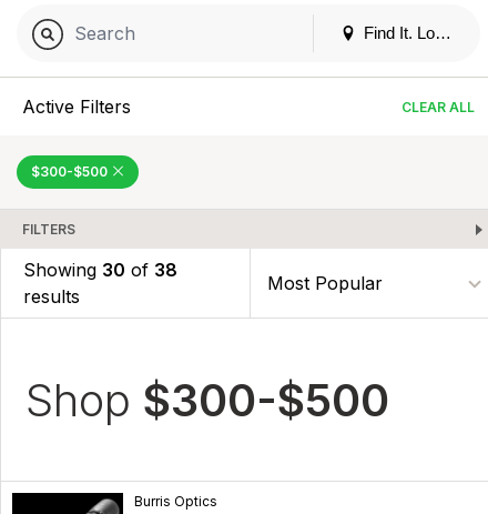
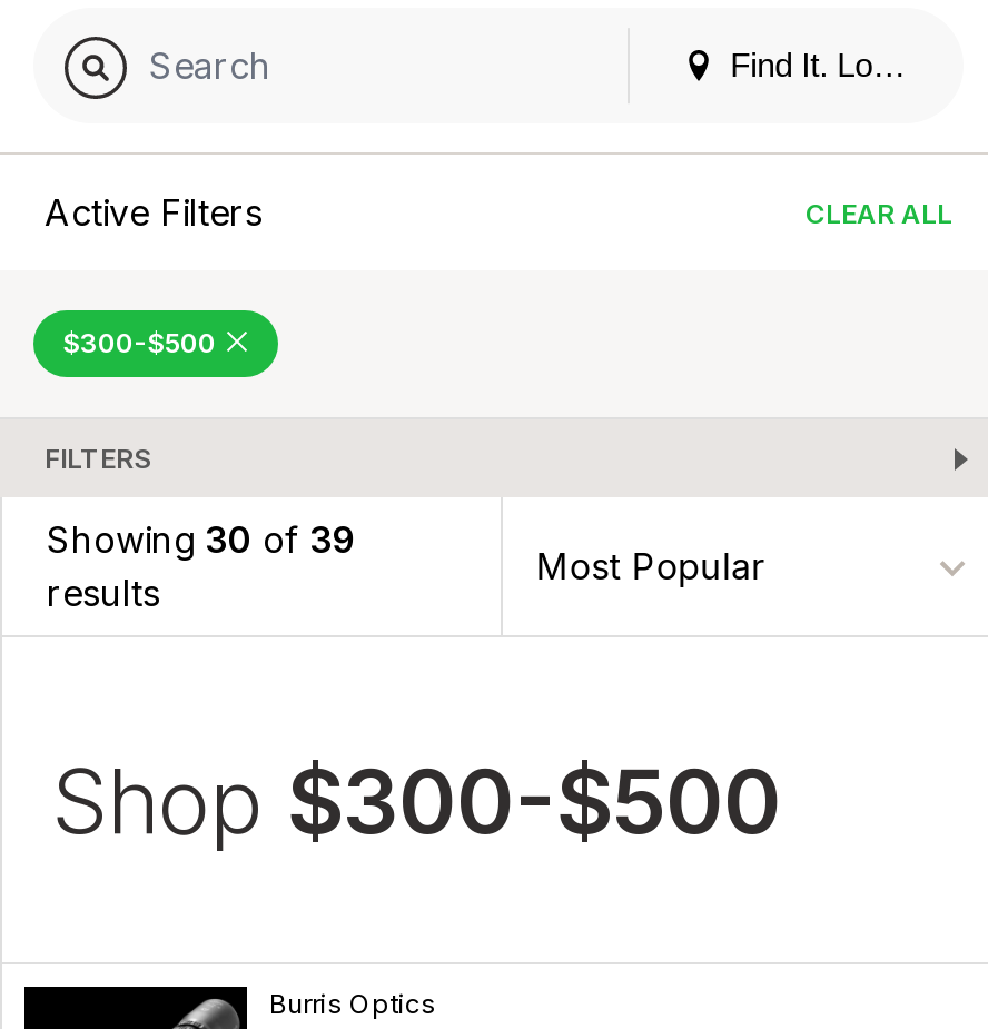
[23,258,177,281] Showing 30 of 38 -> [47,517,356,561] Showing 30 of 39

